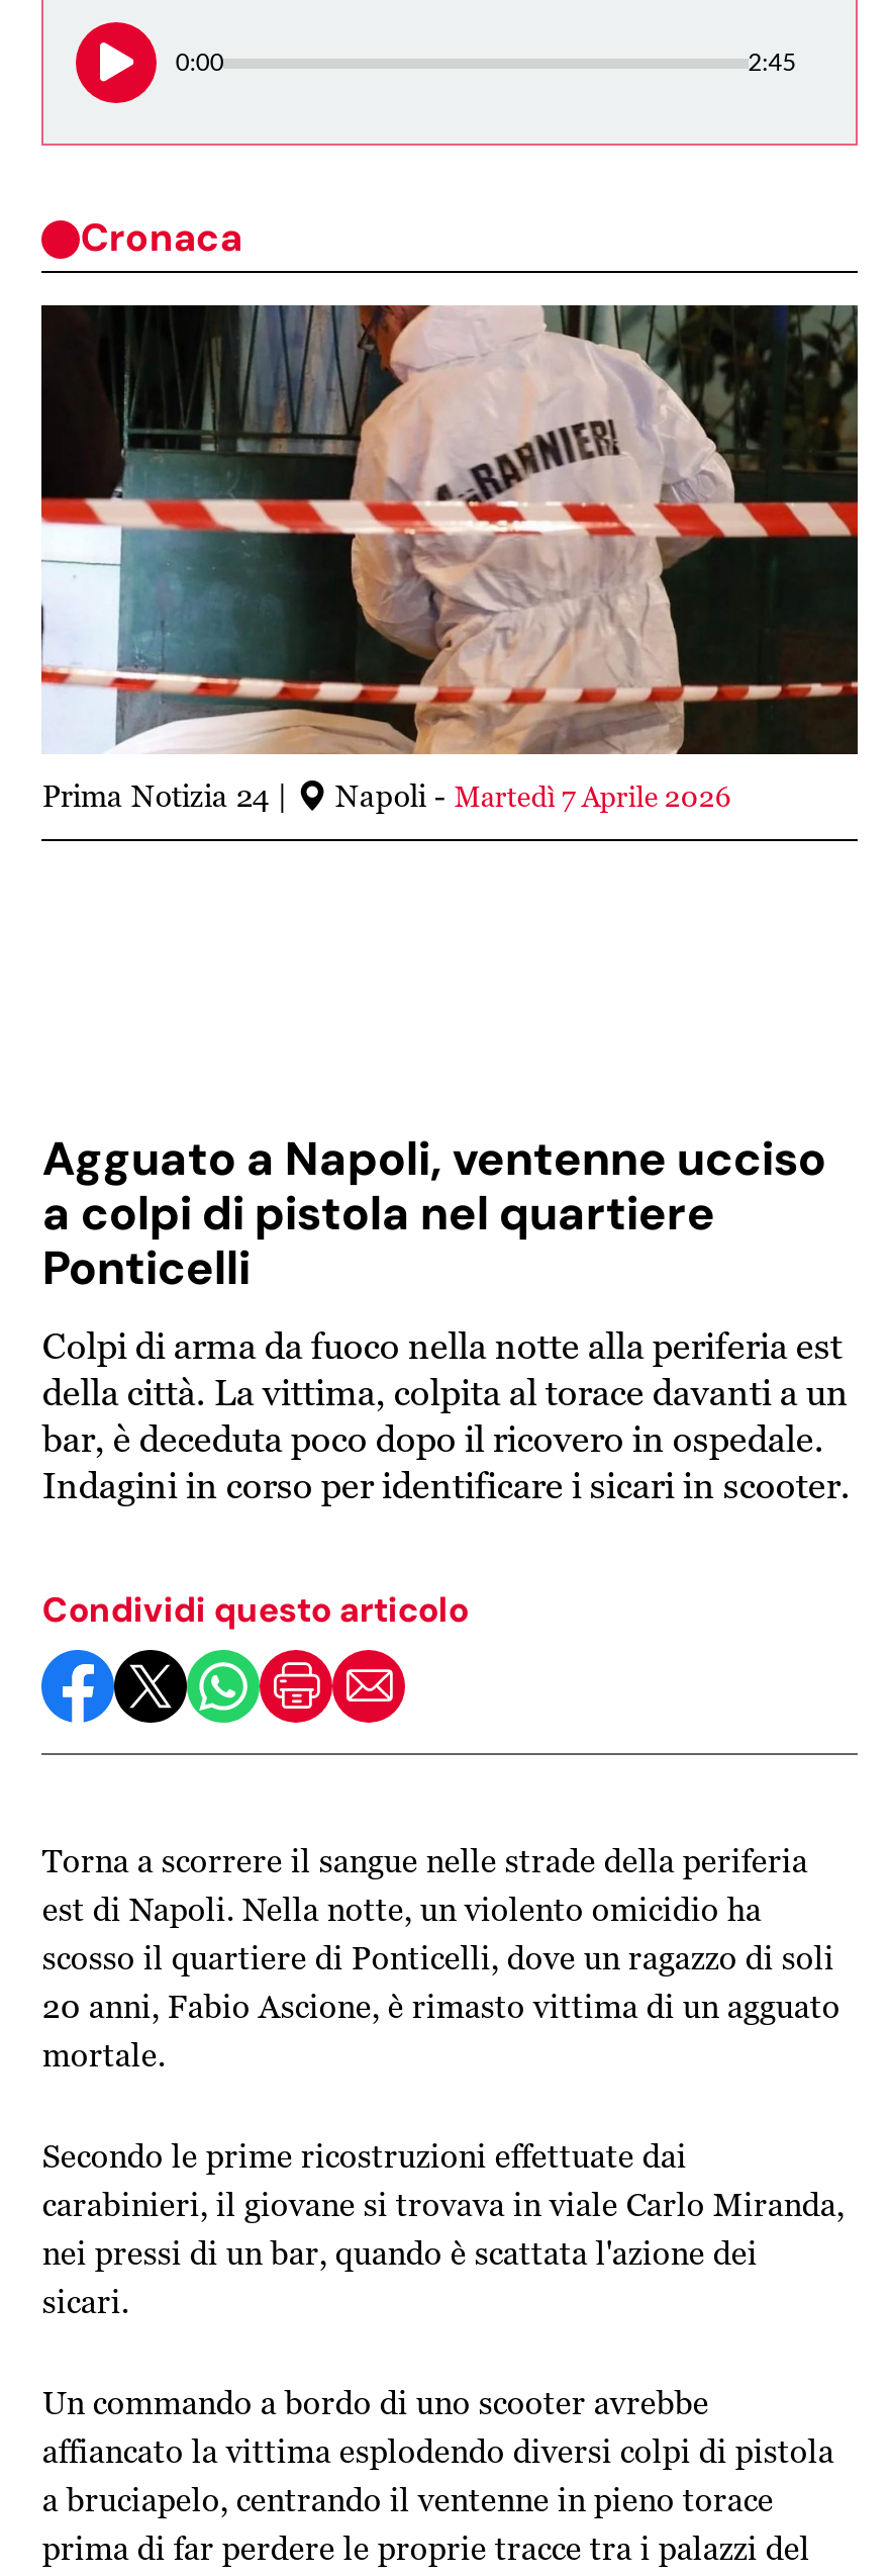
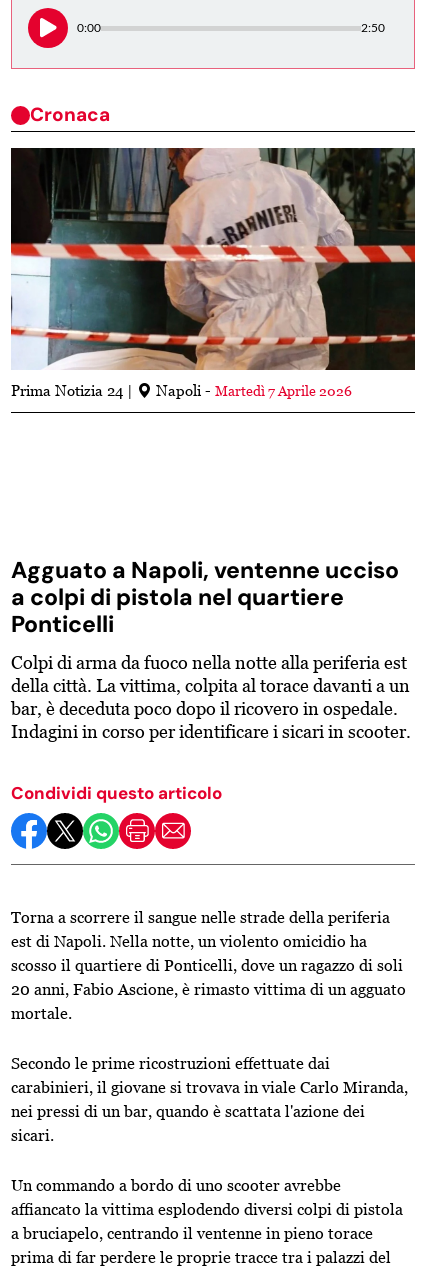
[748,47,796,77] 2:45 -> [361,20,385,35] 2:50

